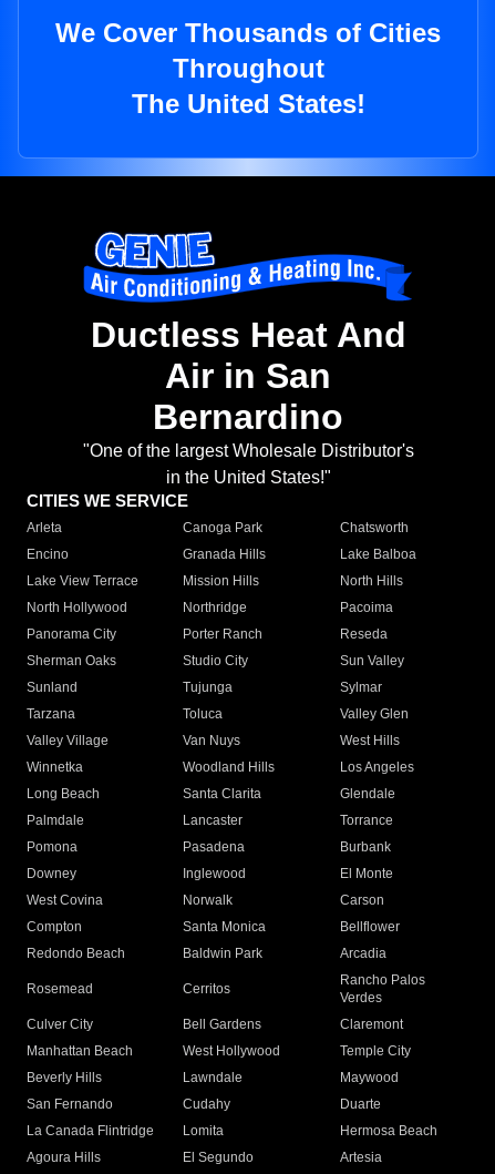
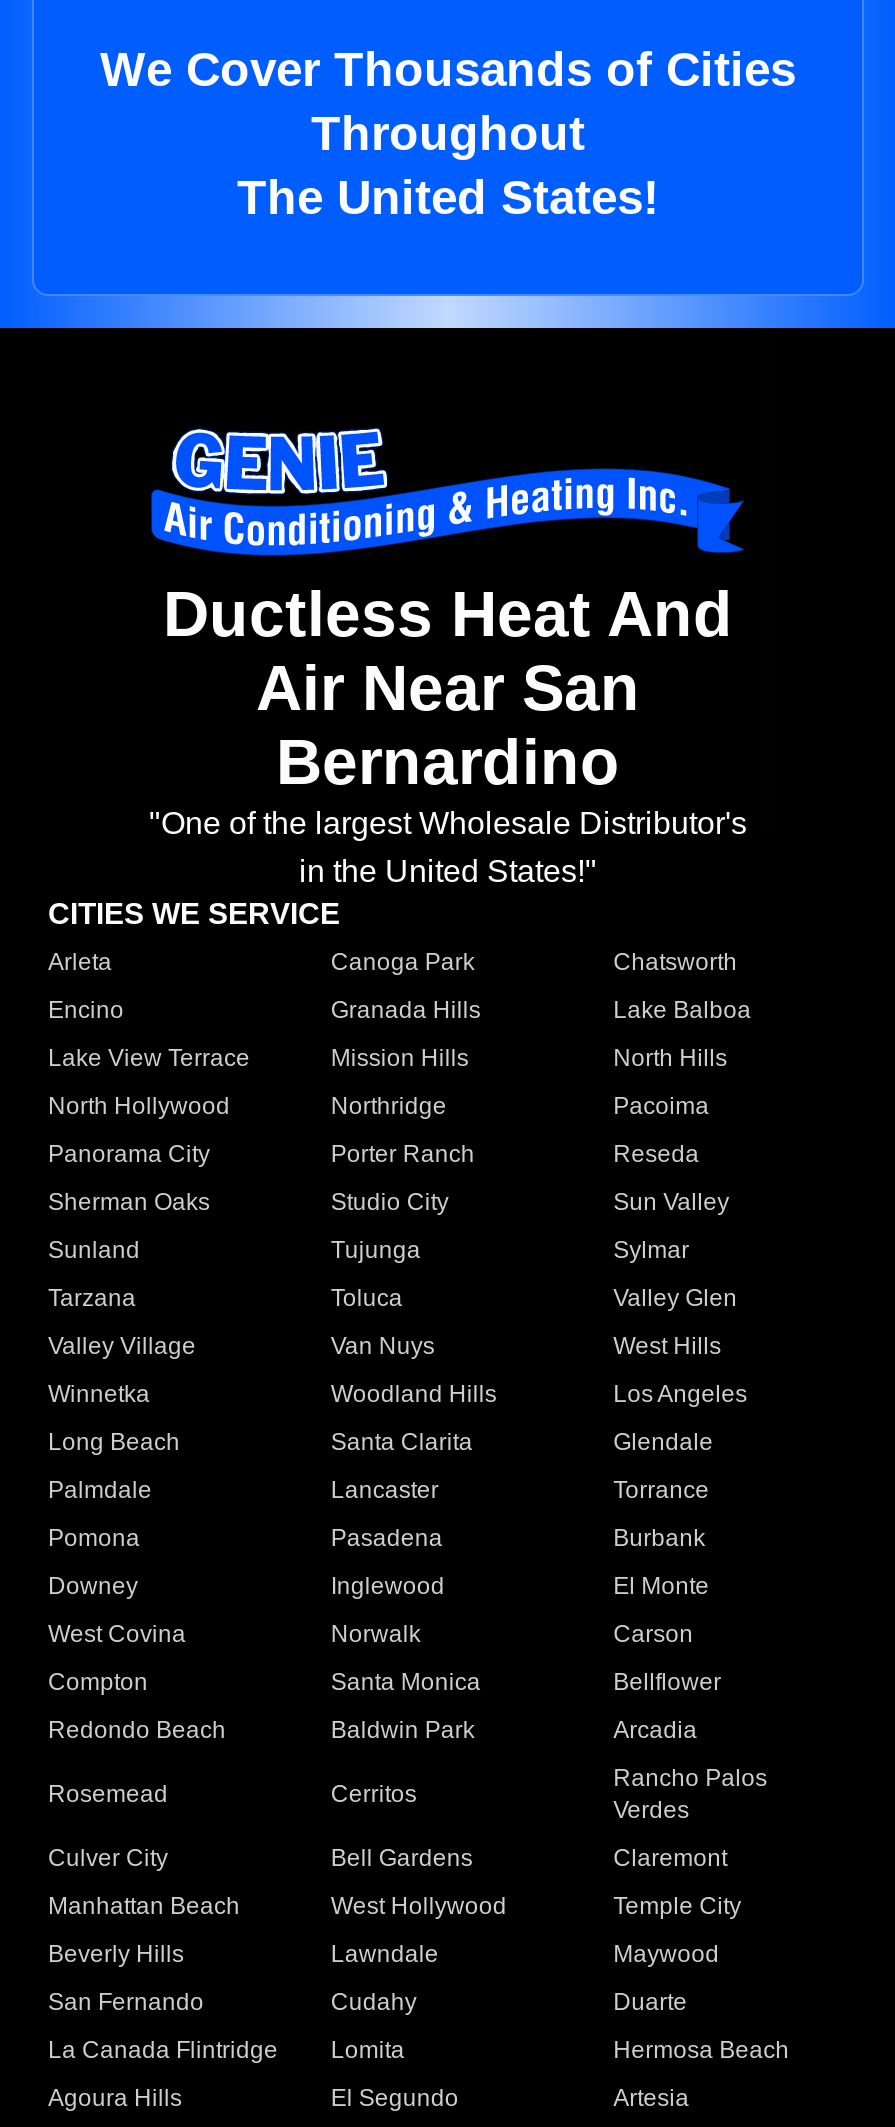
[165,356,331,396] Air in San -> [256,653,640,725] Air Near San

